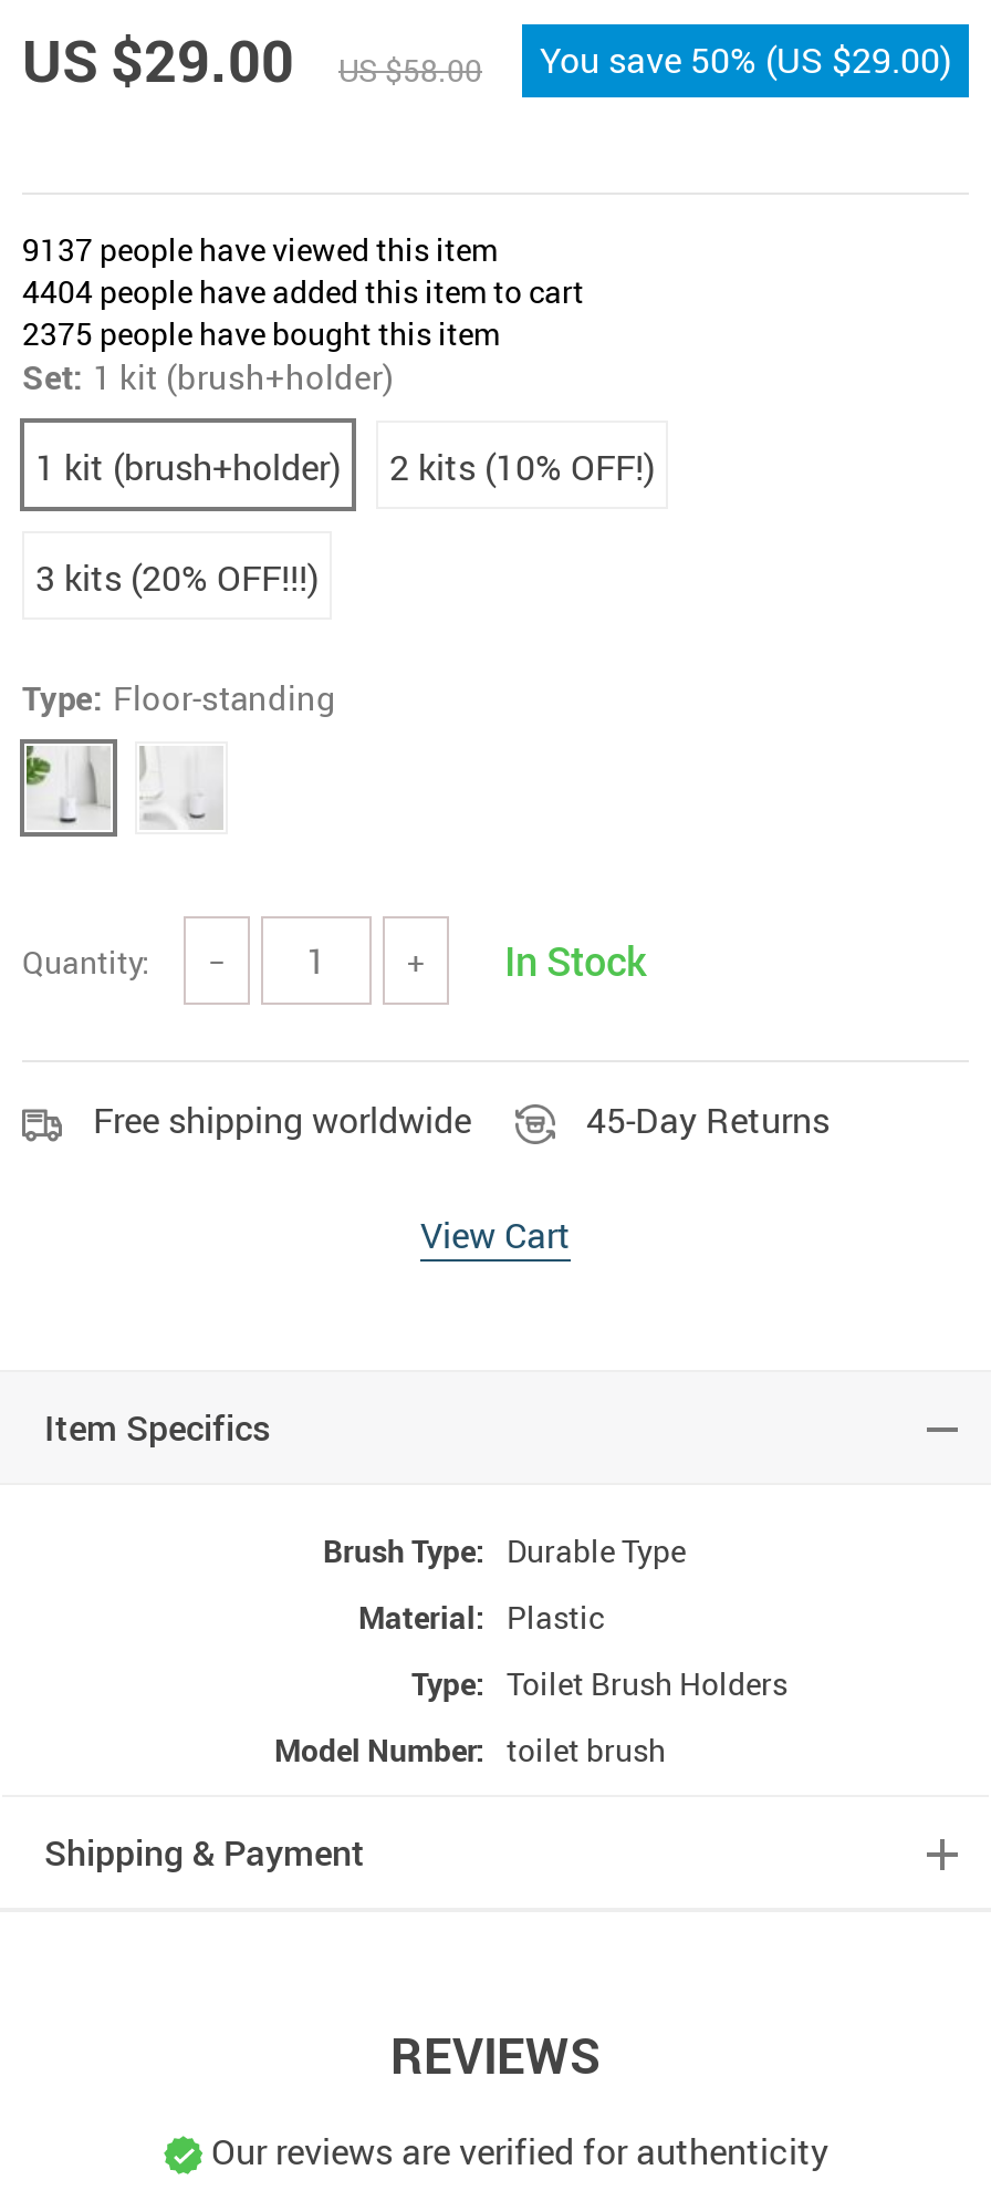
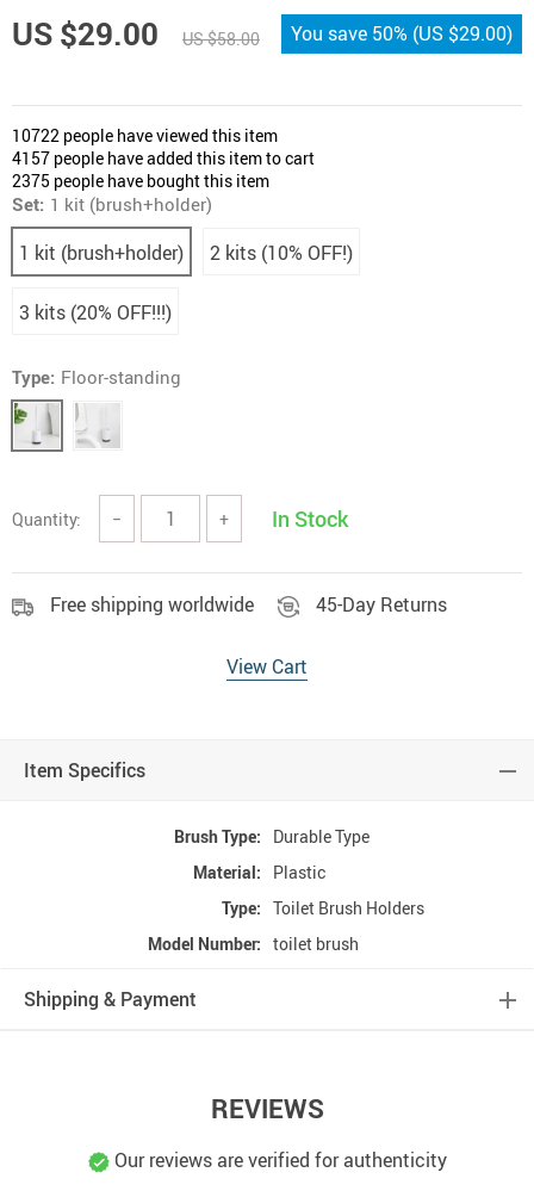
[22,228,498,270] 9137 people have viewed this item -> [12,124,278,147] 10722 people have viewed this item
[22,270,584,312] 4404 people have added this item to cart -> [12,147,315,169] 4157 people have added this item to cart

